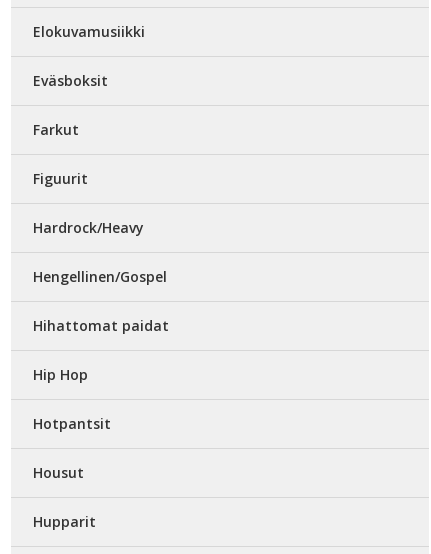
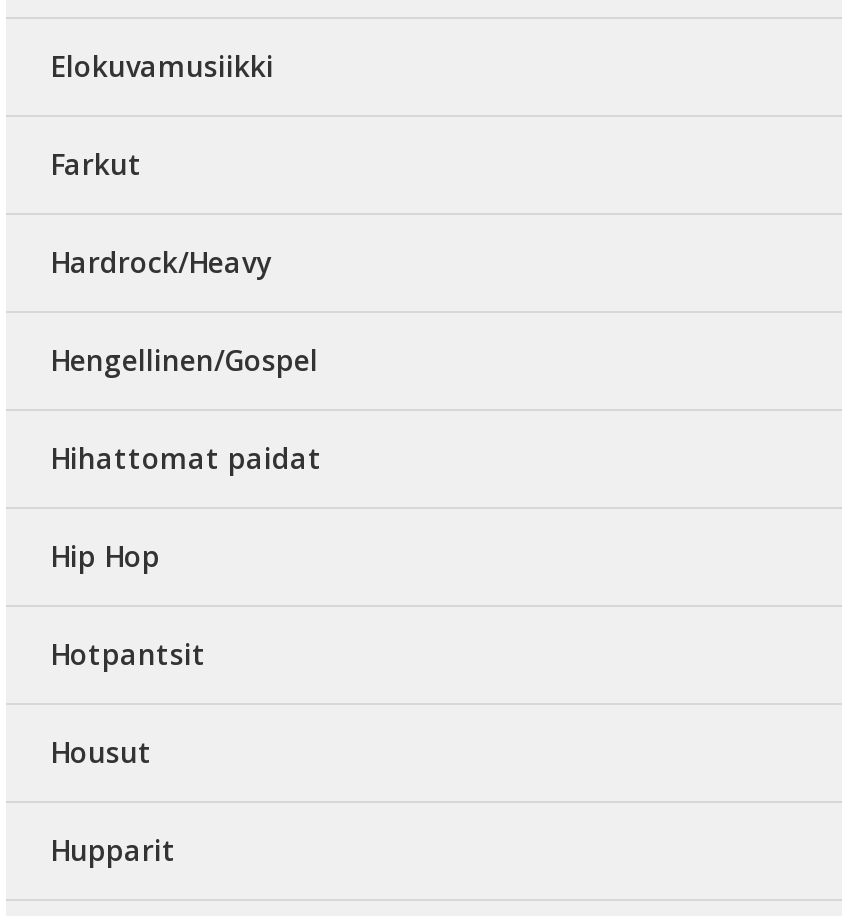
[33,71,108,90] Eväsboksit -> none
[33,169,88,188] Figuurit -> none

